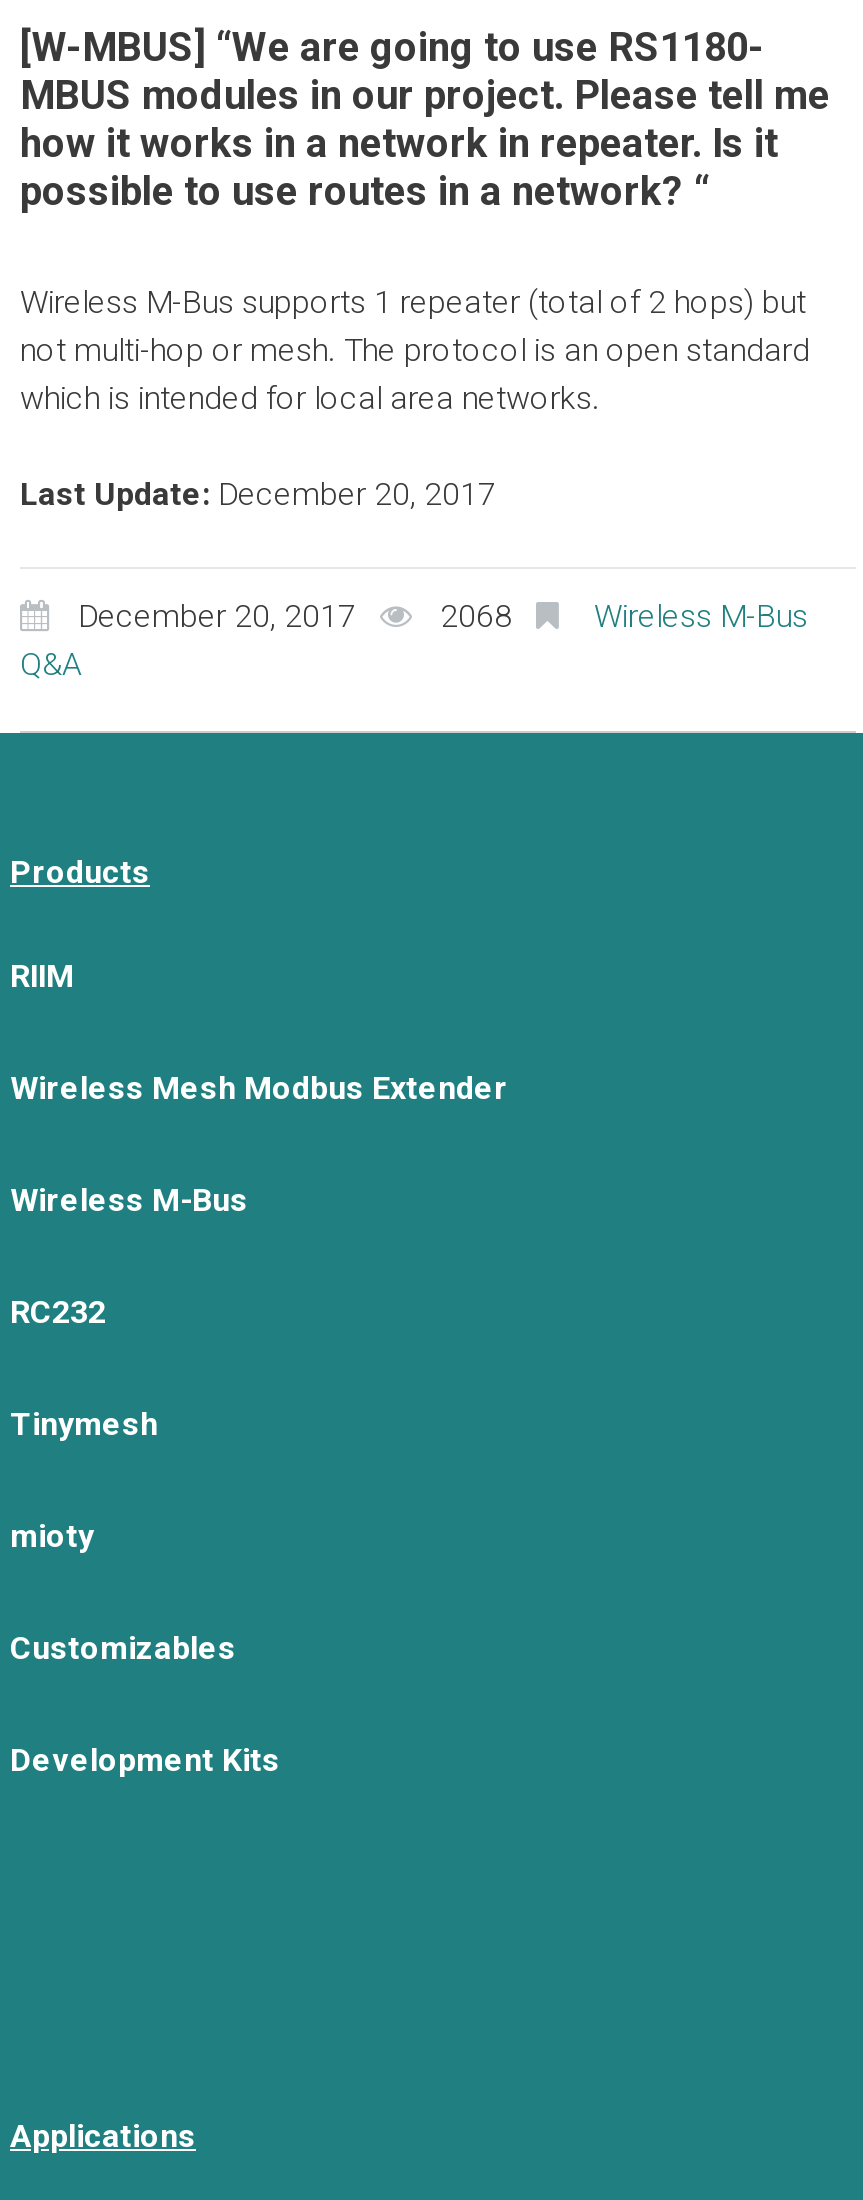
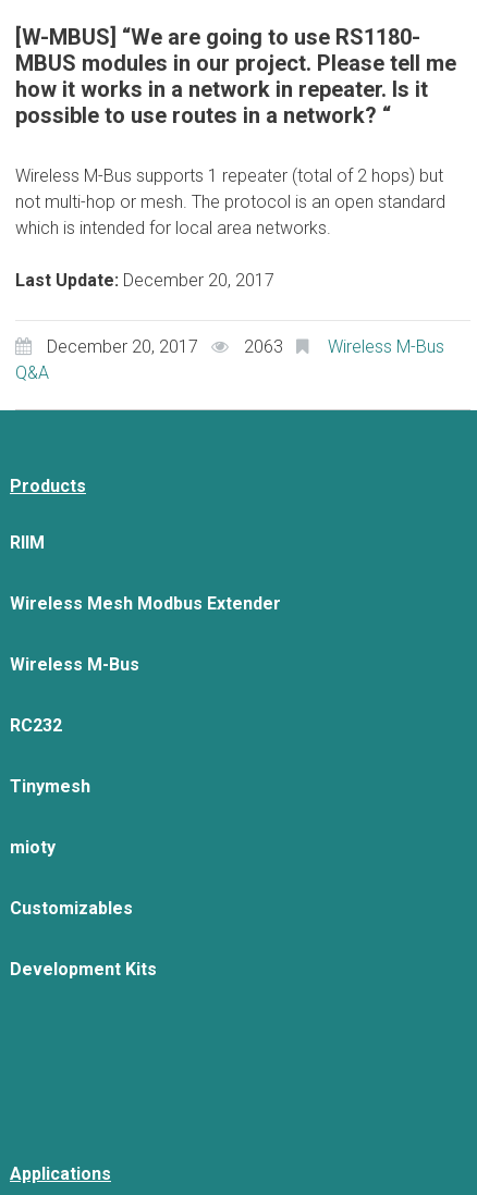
[70,597,808,635] December 20, 2017 2068 Wireless M-Bus -> [42,336,444,357] December 20, 2017 2063 Wireless M-Bus

